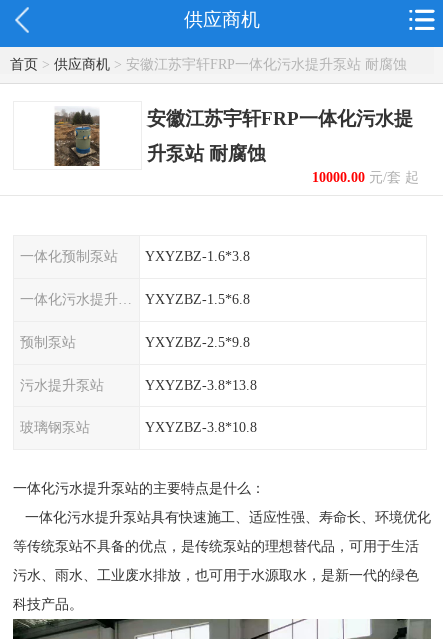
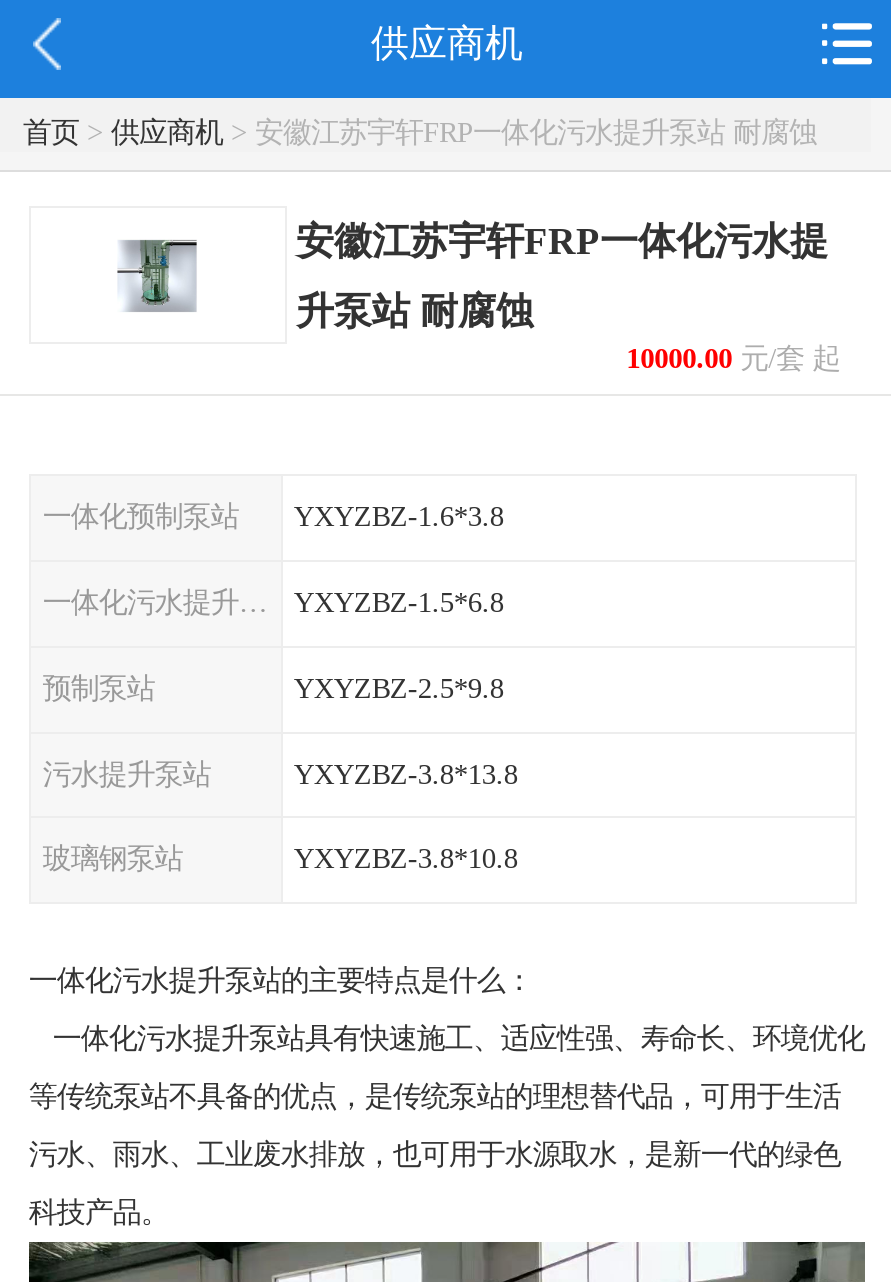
[53,108,101,167] [image] -> [111,222,203,336] [image]

